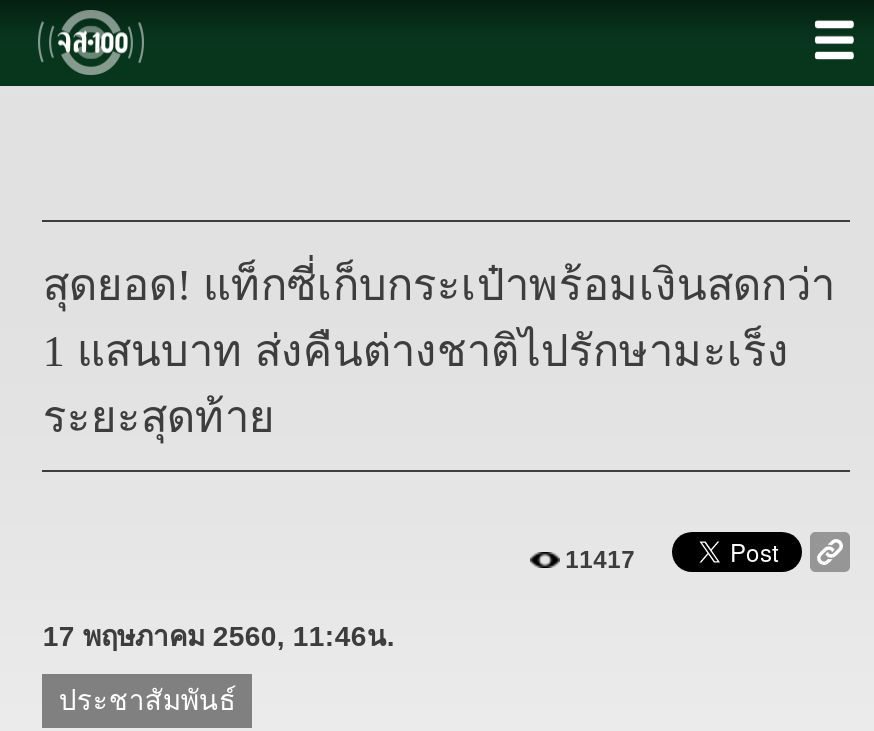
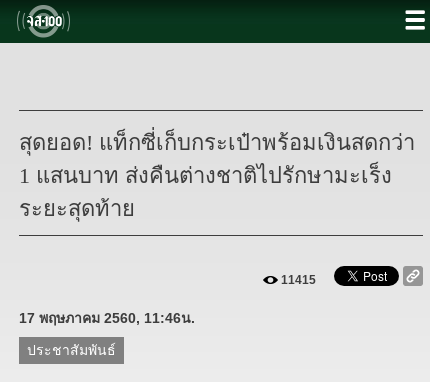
[565,546,635,574] 11417 -> [281,273,316,287] 11415

